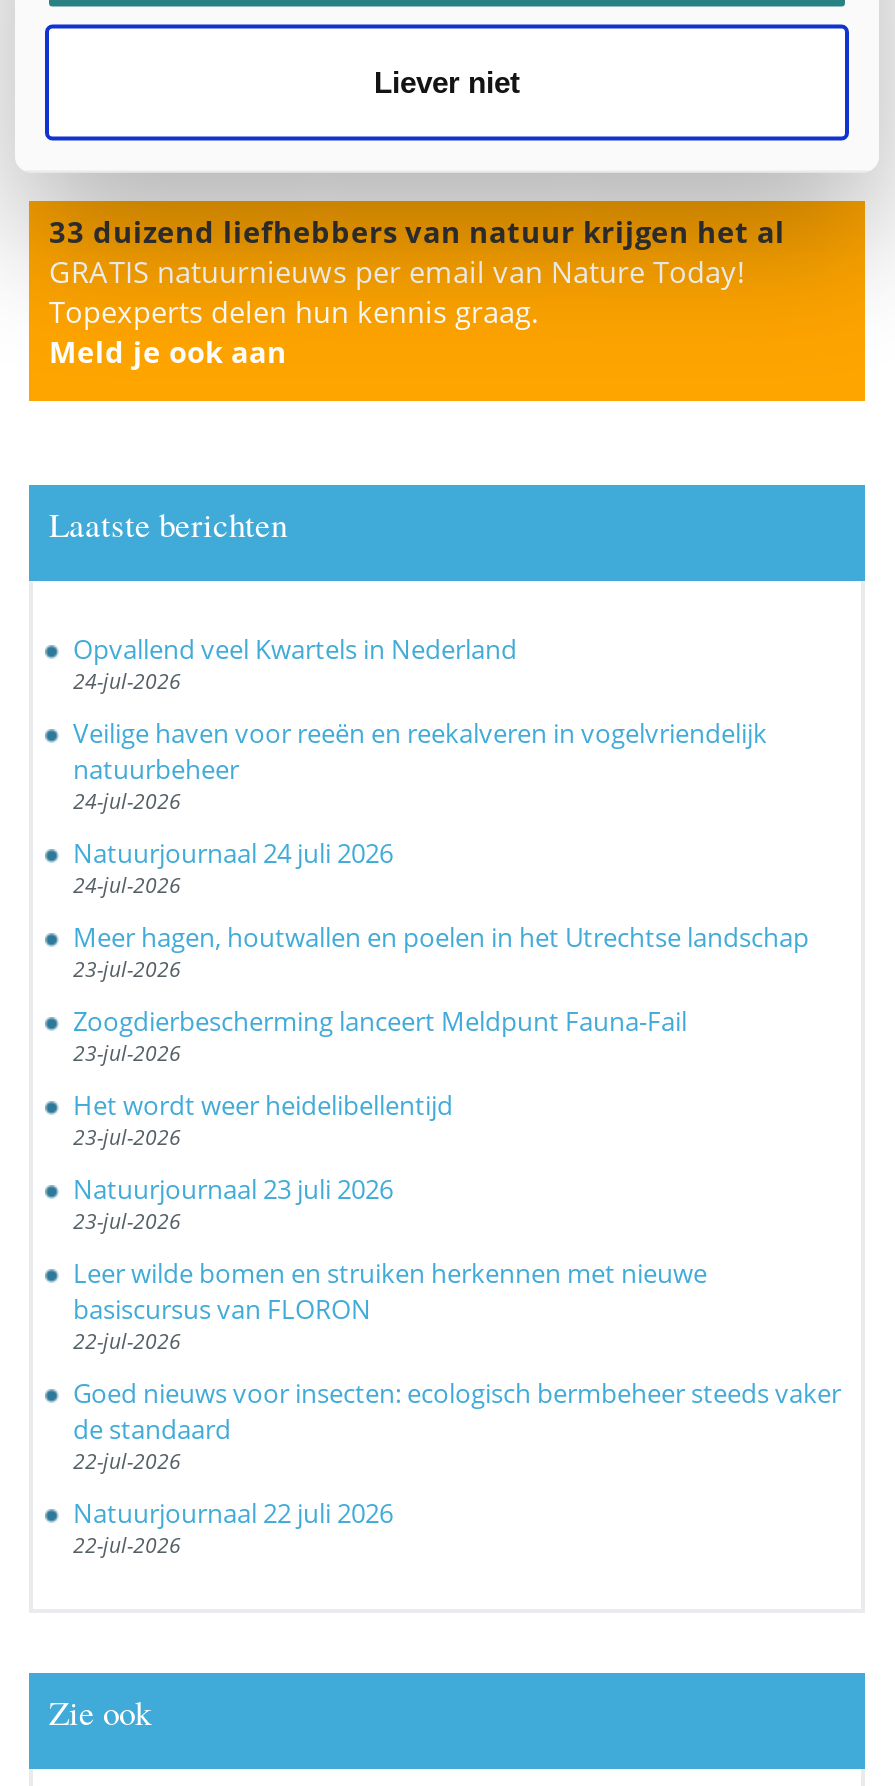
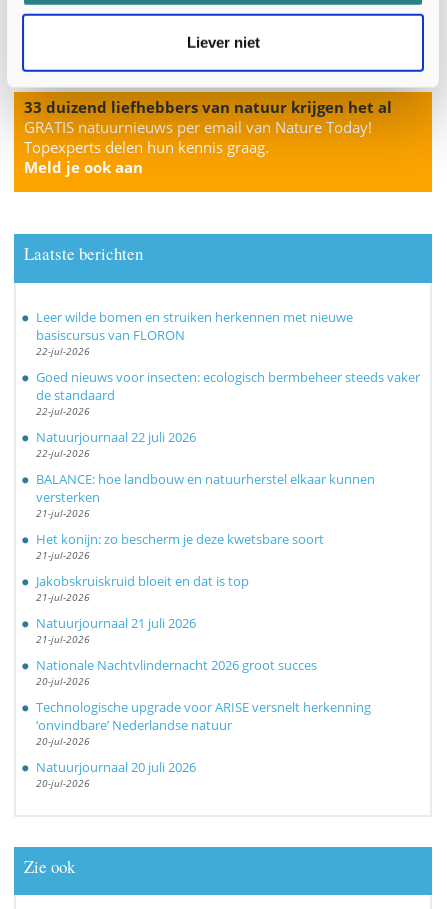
[73,631,809,1235] Opvallend veel Kwartels in Nederland | 24-jul-2026 | Veilige haven voor reeën en reekalveren in vogelvriendelijk | natuurbeheer | 24-jul-2026 | Natuurjournaal 24 juli 2026 | 24-jul-2026 | Meer hagen, houtwallen en poelen in het Utrechtse landschap | 23-jul-2026 | Zoogdierbescherming lanceert Meldpunt Fauna-Fail | 23-jul-2026 | Het wordt weer heidelibellentijd | 23-jul-2026 | Natuurjournaal 23 juli 2026 | 23-jul-2026 -> none
moved [73,1255,841,1559] -> [36,307,420,459]: Leer wilde bomen en struiken herkennen met nieuwe | basiscursus van FLORON | 22-jul-2026 | Goed nieuws voor insecten: ecologisch bermbeheer steeds vaker | de standaard | 22-jul-2026 | Natuurjournaal 22 juli 2026 | 22-jul-2026
none -> [36,469,375,789] BALANCE: hoe landbouw en natuurherstel elkaar kunnen | versterken | 21-jul-2026 | Het konijn: zo bescherm je deze kwetsbare soort | 21-jul-2026 | Jakobskruiskruid bloeit en dat is top | 21-jul-2026 | Natuurjournaal 21 juli 2026 | 21-jul-2026 | Nationale Nachtvlindernacht 2026 groot succes | 20-jul-2026 | Technologische upgrade voor ARISE versnelt herkenning | ‘onvindbare’ Nederlandse natuur | 20-jul-2026 | Natuurjournaal 20 juli 2026 | 20-jul-2026

